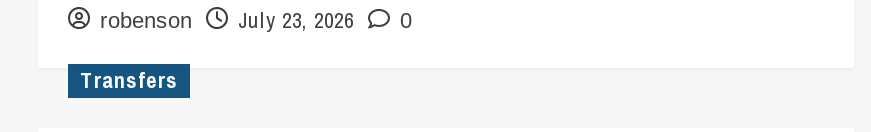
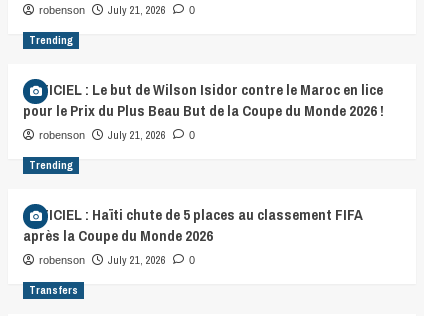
[238,7,354,35] July 23, 2026 -> [23,3,384,267] July 21, 2026 | 0 | Trending | OFFICIEL : Le but de Wilson Isidor contre le Maroc en lice | pour le Prix du Plus Beau But de la Coupe du Monde 2026 ! | robenson | July 21, 2026 | 0 | Trending | OFFICIEL : Haïti chute de 5 places au classement FIFA | après la Coupe du Monde 2026 | robenson | July 21, 2026

